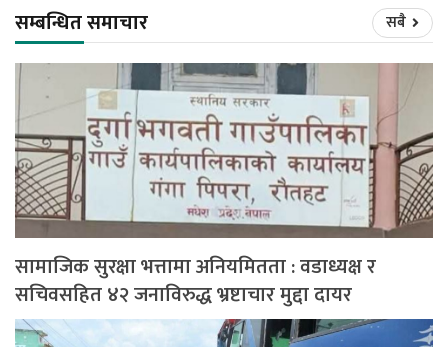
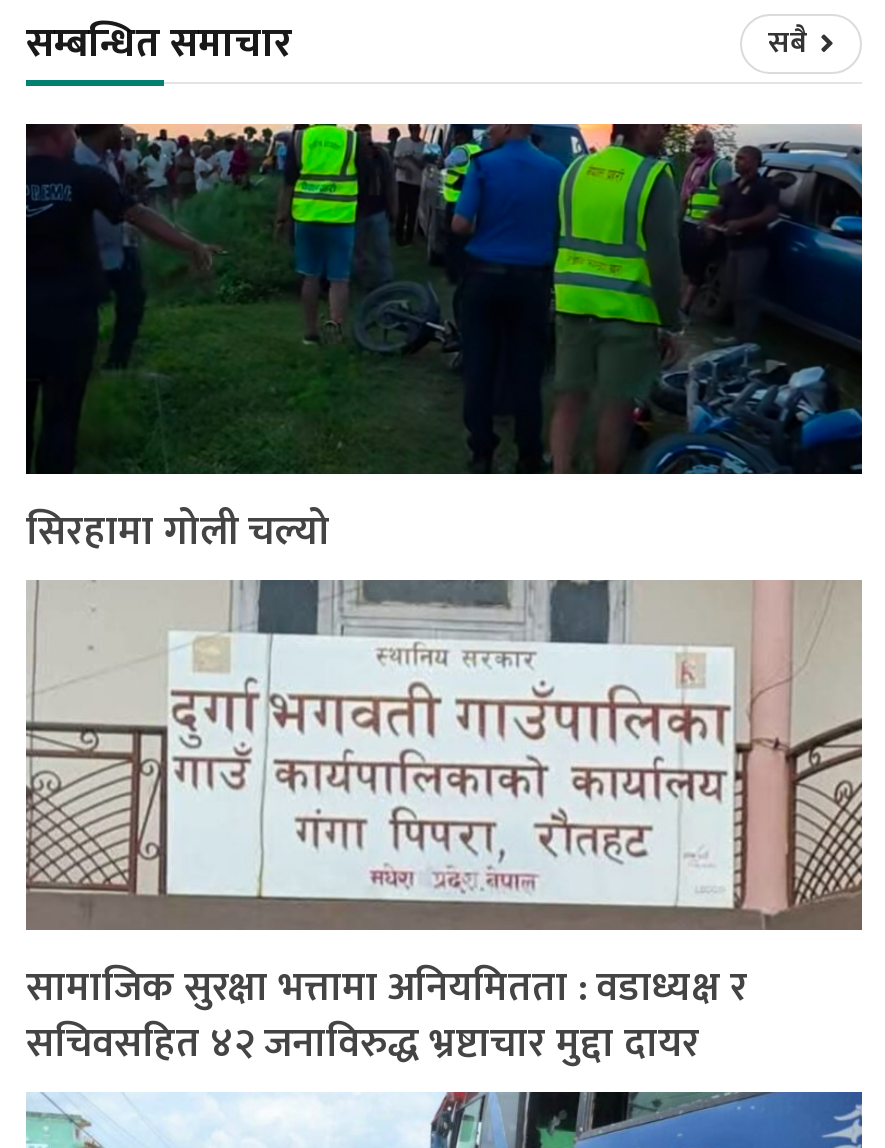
none -> [24,122,864,566] [image] | सिरहामा गोली चल्यो

